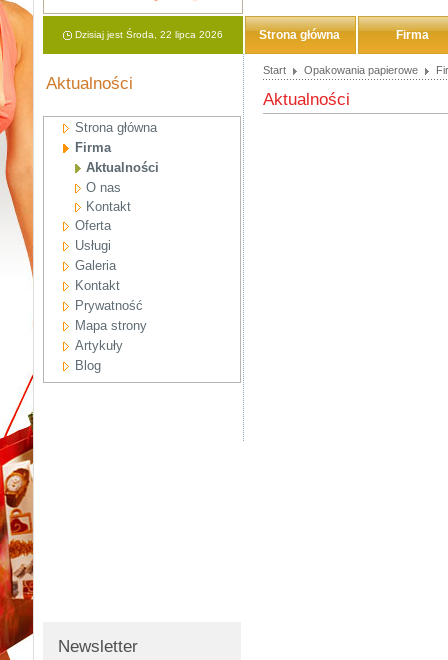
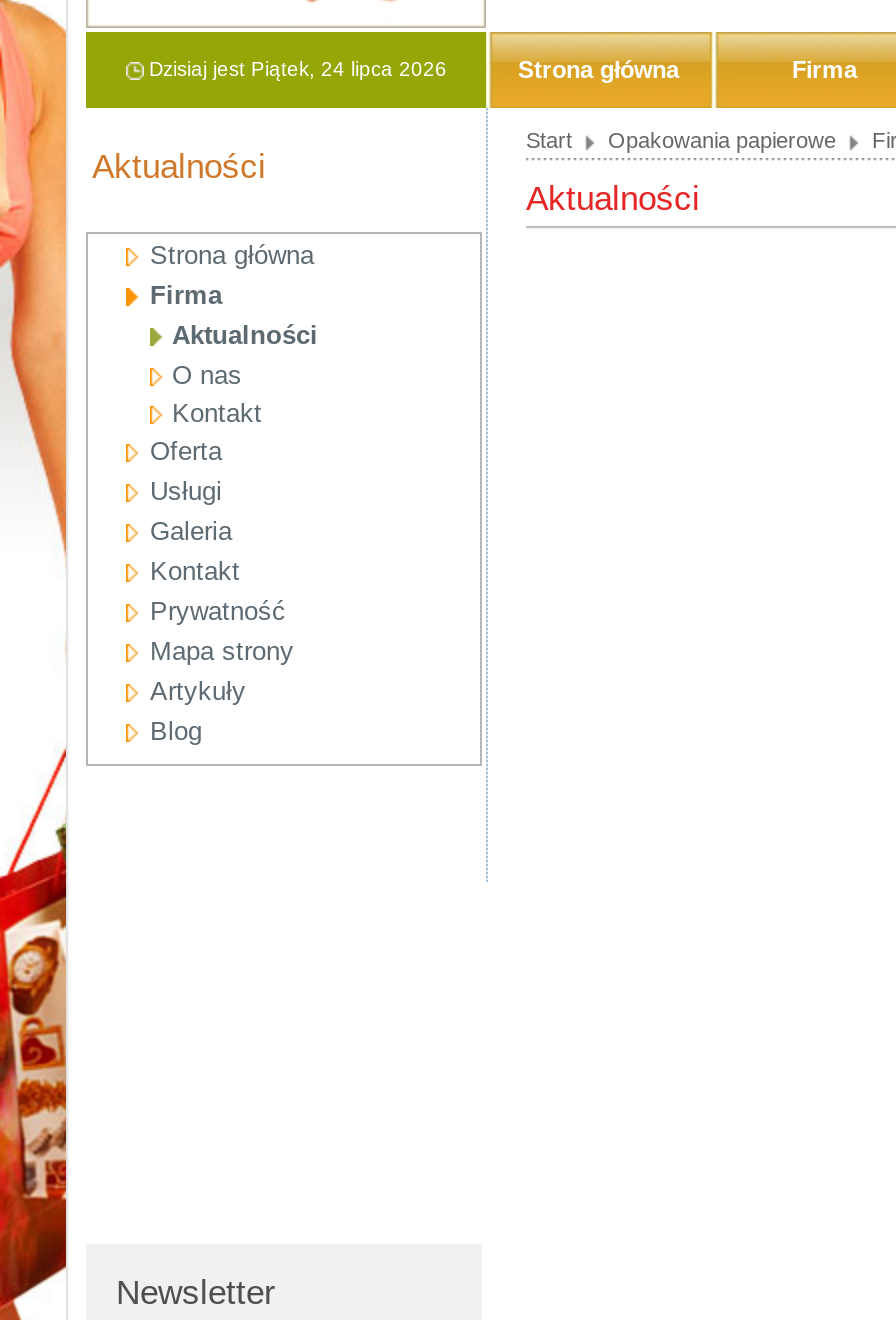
[72,29,223,40] Dzisiaj jest Środa, 22 lipca 2026 -> [143,58,447,80] Dzisiaj jest Piątek, 24 lipca 2026

